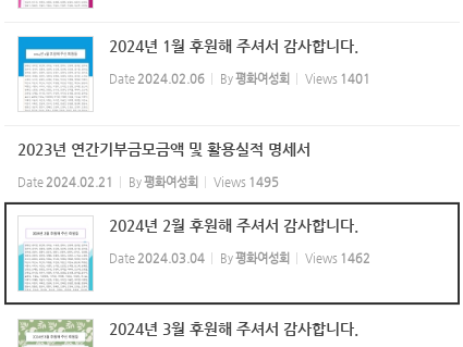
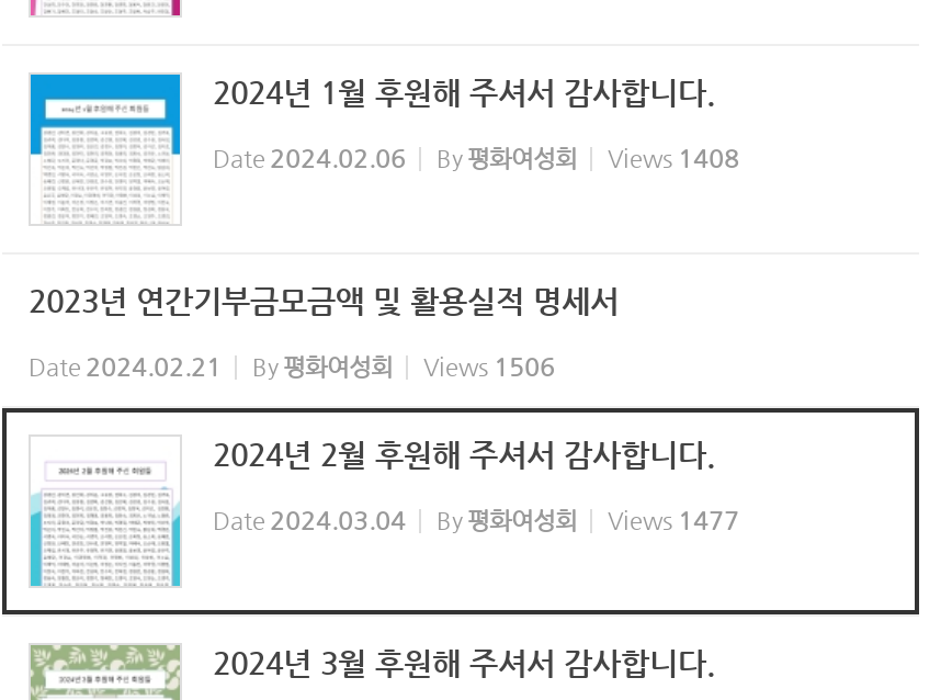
[305,72,370,86] Views 1401 -> [608,146,739,174] Views 1408
[214,176,279,190] Views 1495 -> [423,354,555,383] Views 1506
[305,252,370,266] Views 1462 -> [608,508,739,536] Views 1477

